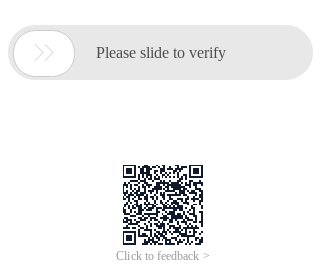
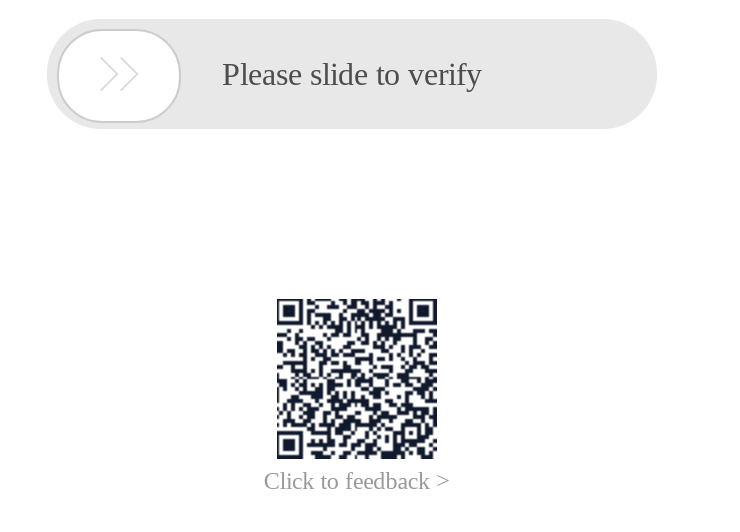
[123,165,204,246] [image] -> [277,297,439,461] [image]

